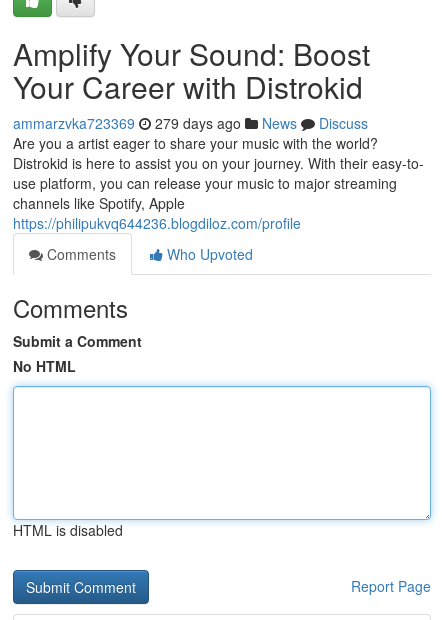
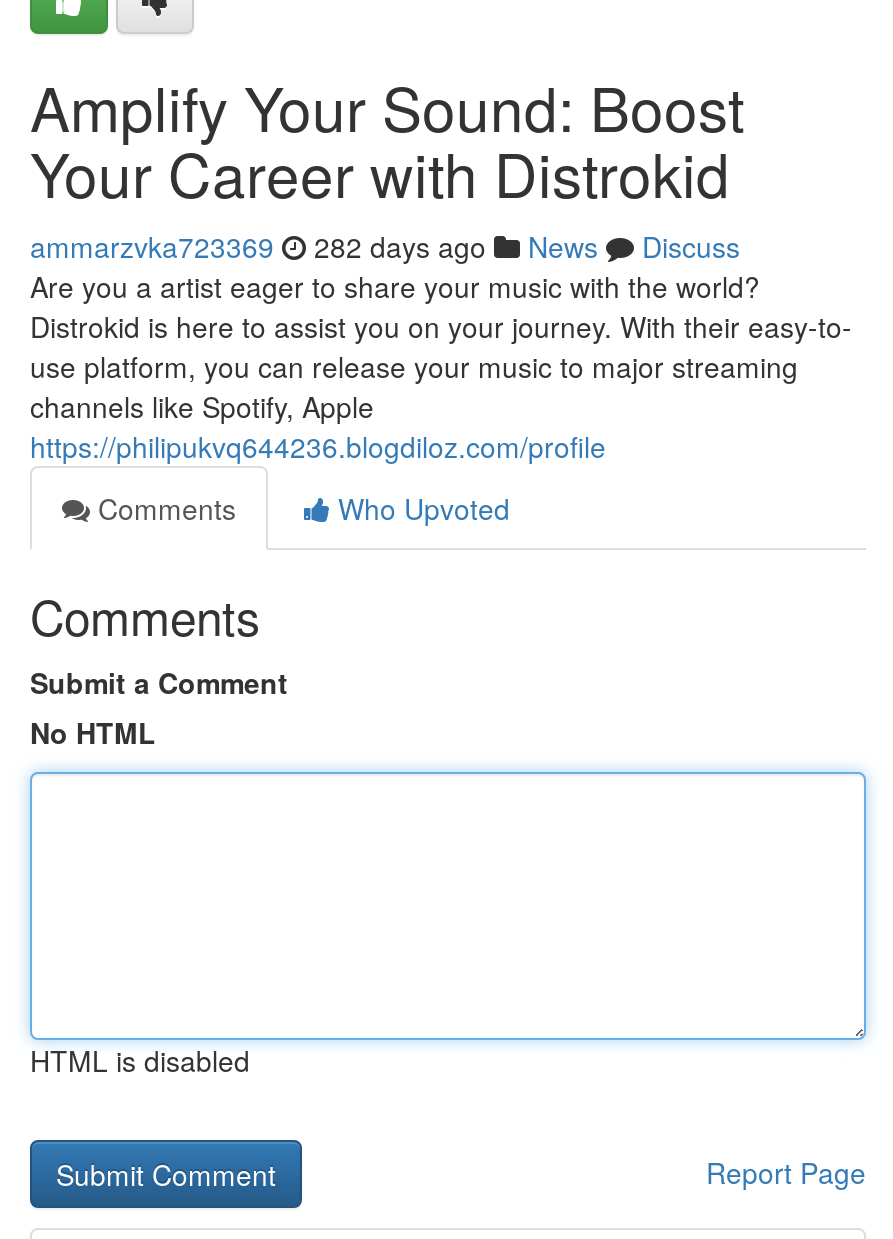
[13,113,368,133] ammarzvka723369 279 days ago News Discuss -> [30,226,740,266] ammarzvka723369 282 days ago News Discuss

